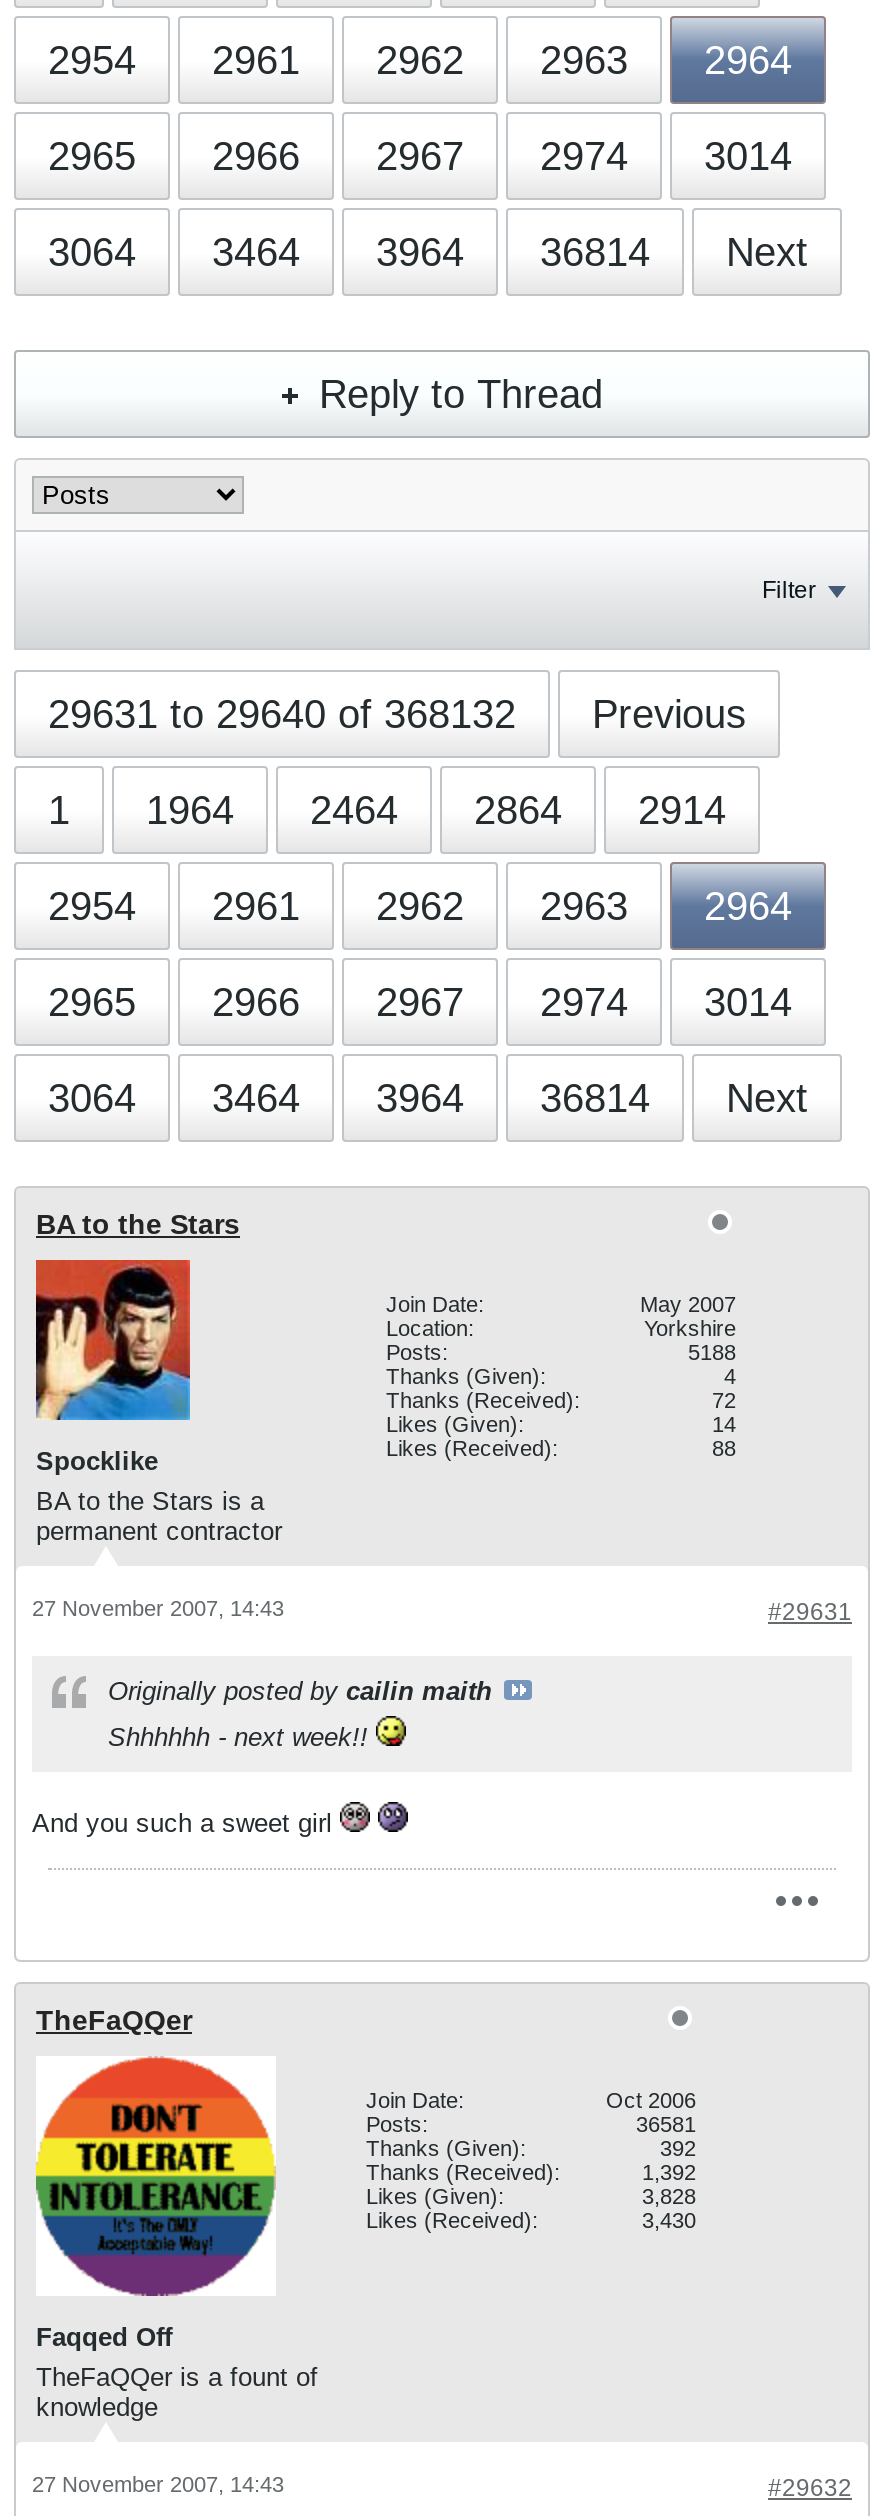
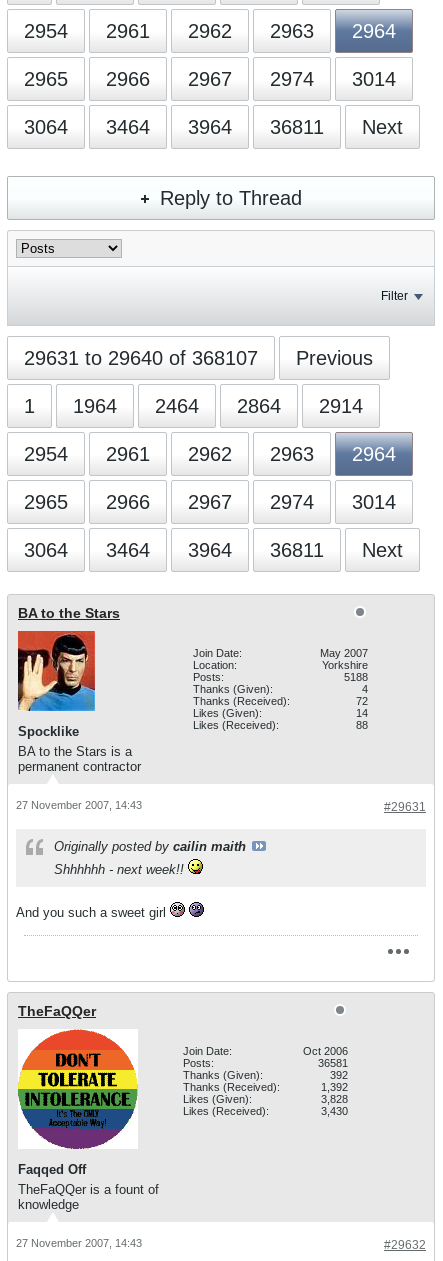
[48,230,808,274] 3064 3464 3964 36814 Next -> [24,116,403,138] 3064 3464 3964 36811 Next
[48,692,746,736] 29631 to 29640 of 368132 Previous -> [24,347,373,369] 29631 to 29640 of 368107 Previous
[48,1076,808,1120] 3064 3464 3964 36814 Next -> [24,539,403,561] 3064 3464 3964 36811 Next

